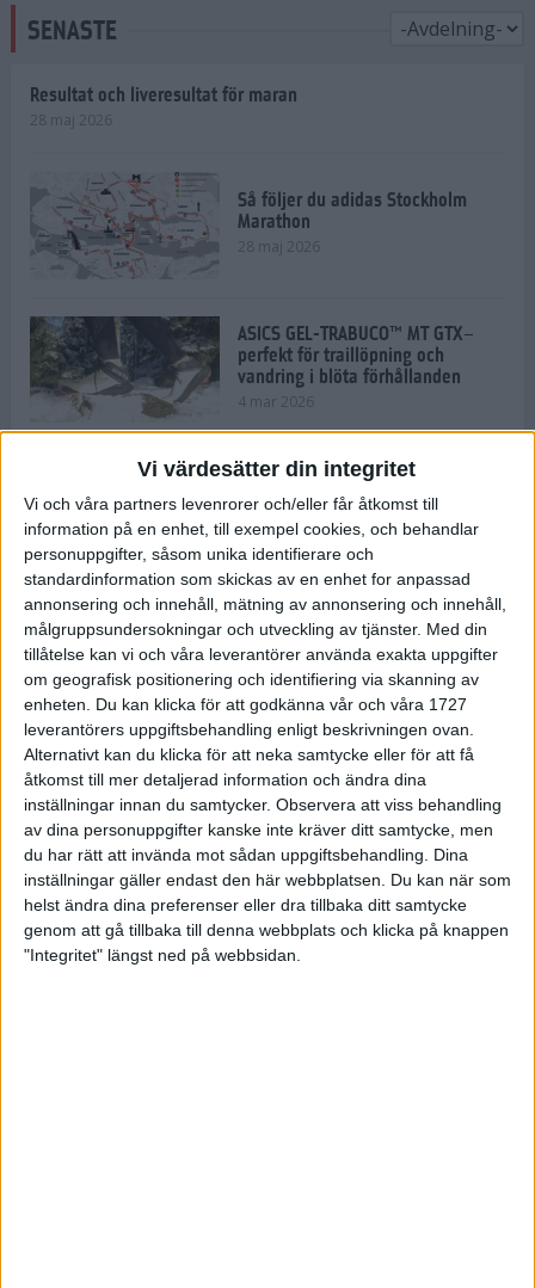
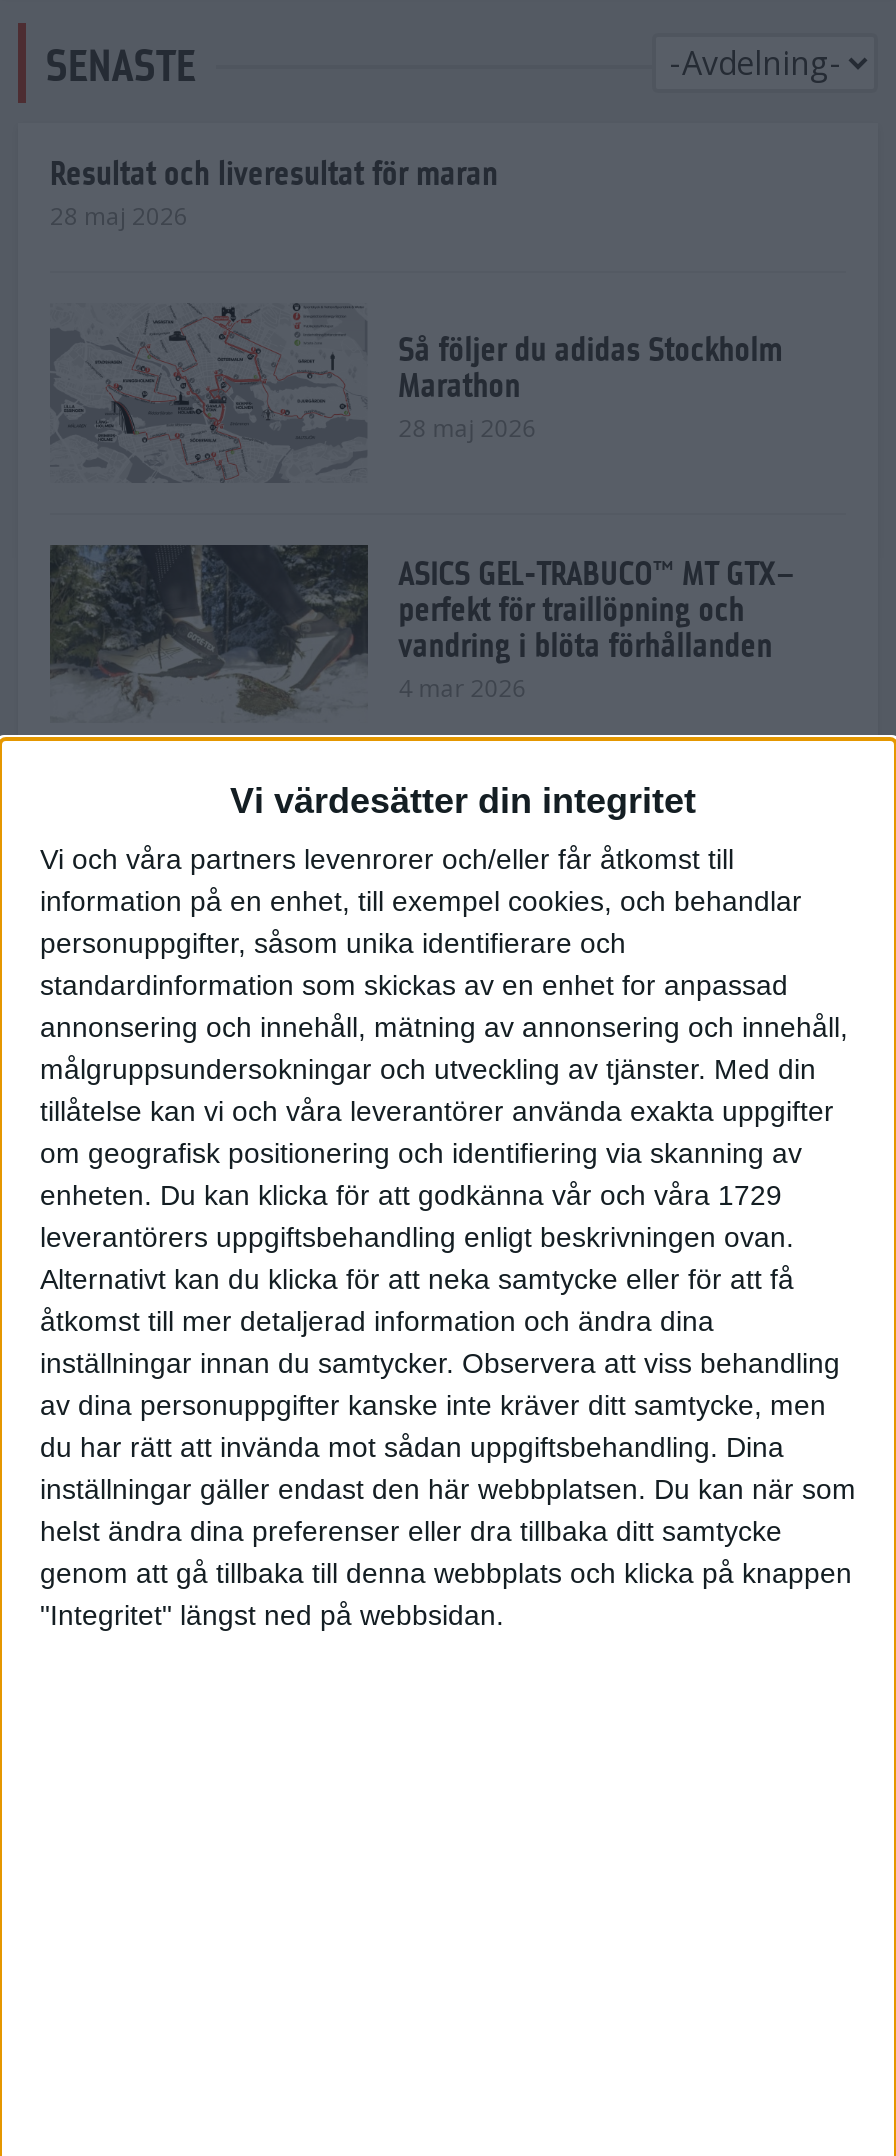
[24,695,467,714] enheten. Du kan klicka för att godkänna vår och våra 1727 -> [40,1180,782,1212] enheten. Du kan klicka för att godkänna vår och våra 1729

